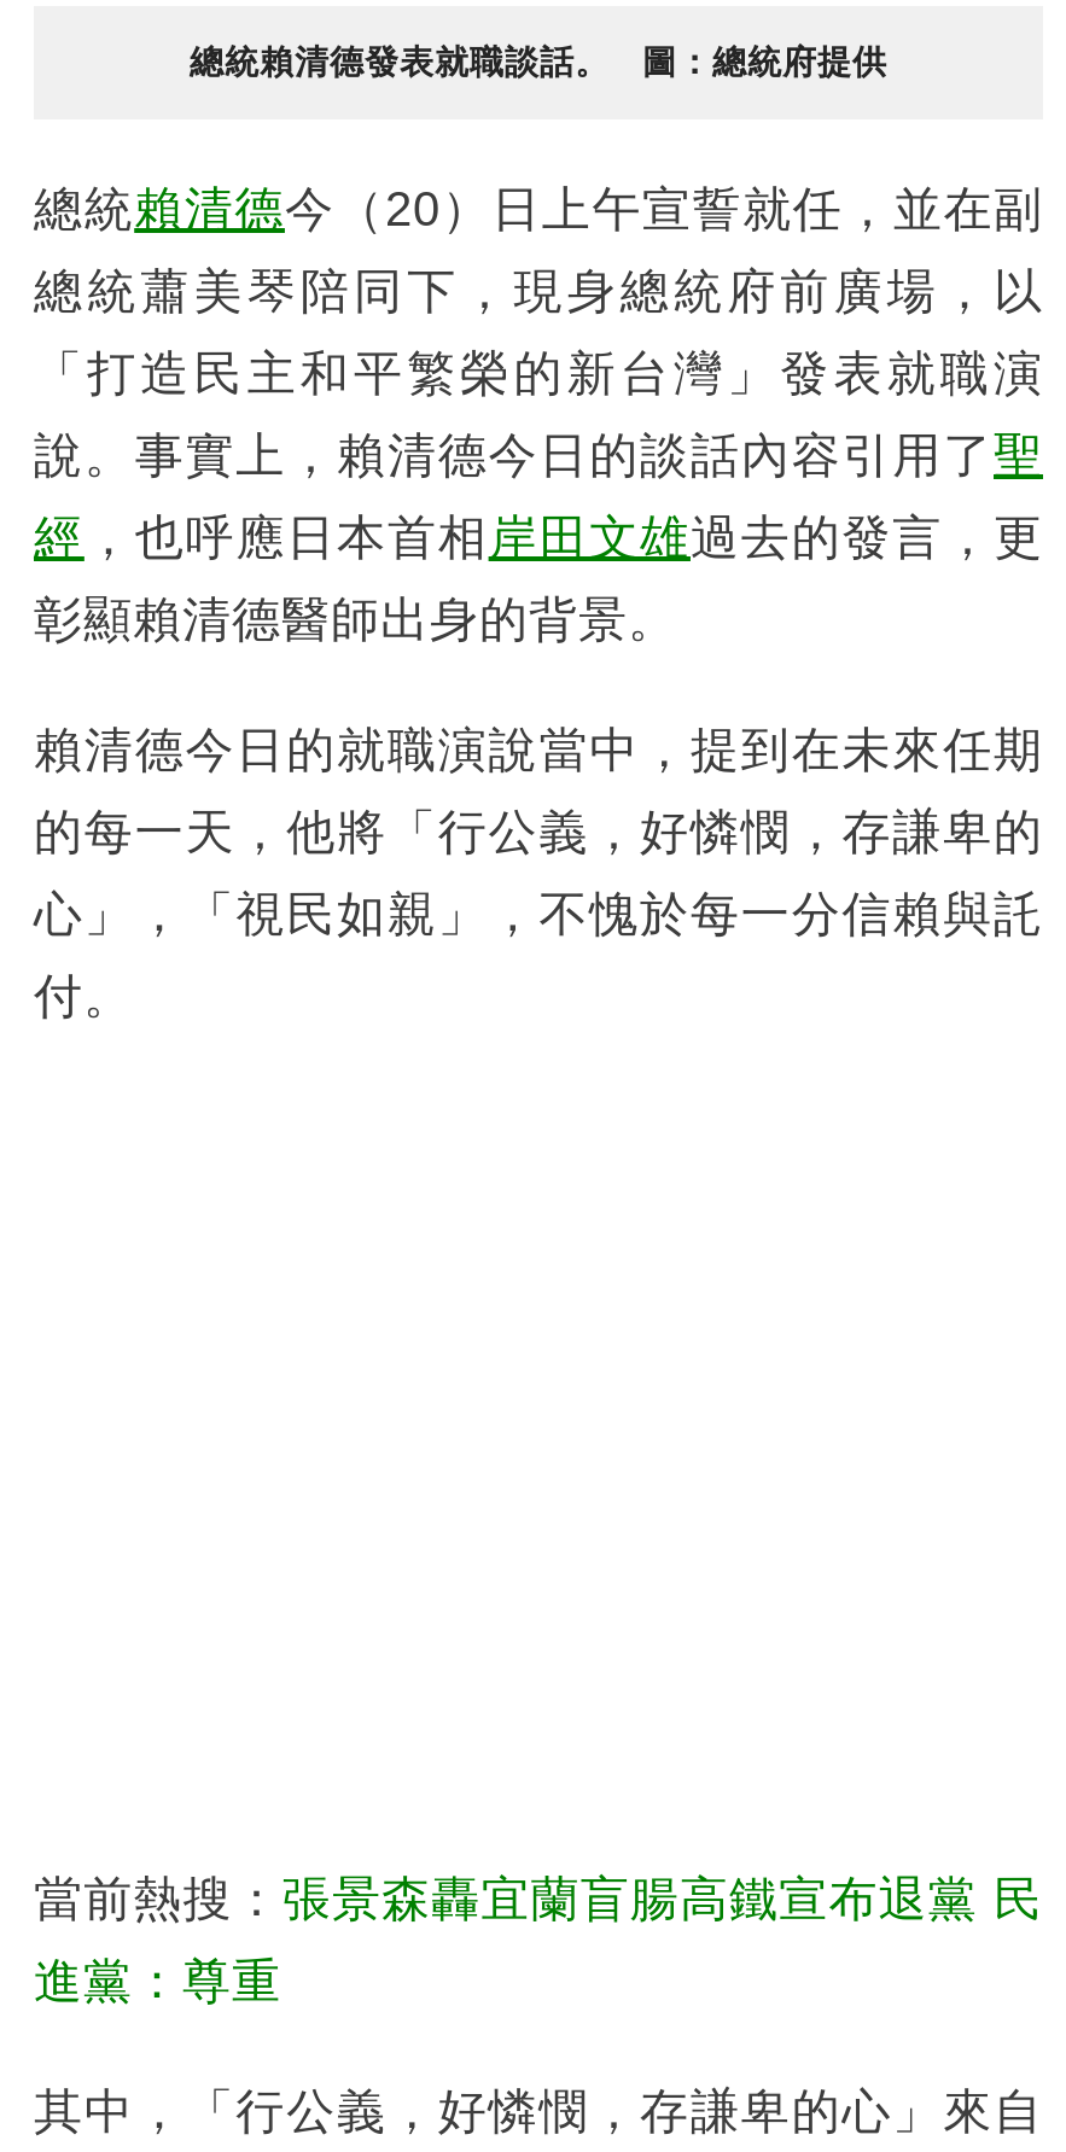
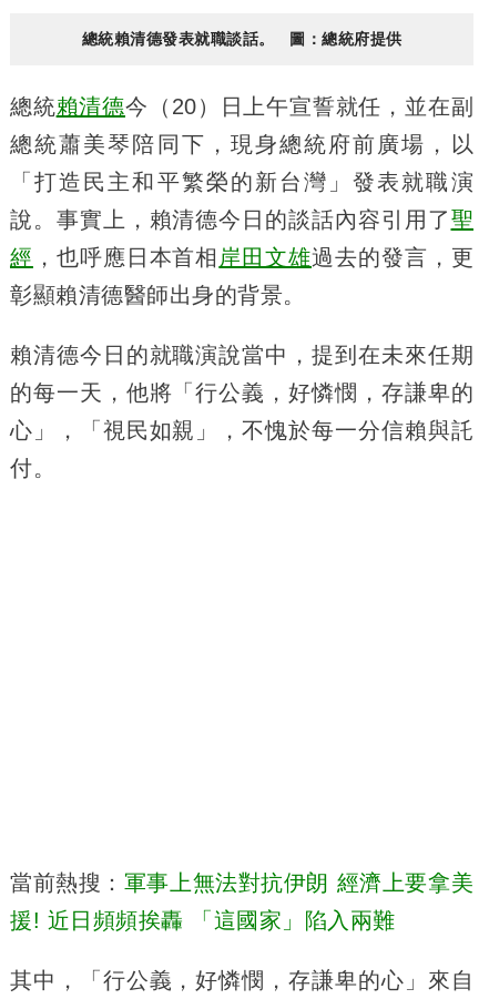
[34,1871,1043,1924] 當前熱搜：張景森轟宜蘭盲腸高鐵宣布退黨 民 -> [10,870,473,894] 當前熱搜：軍事上無法對抗伊朗 經濟上要拿美
[34,1953,281,2006] 進黨：尊重 -> [10,908,395,932] 援! 近日頻頻挨轟 「這國家」陷入兩難

